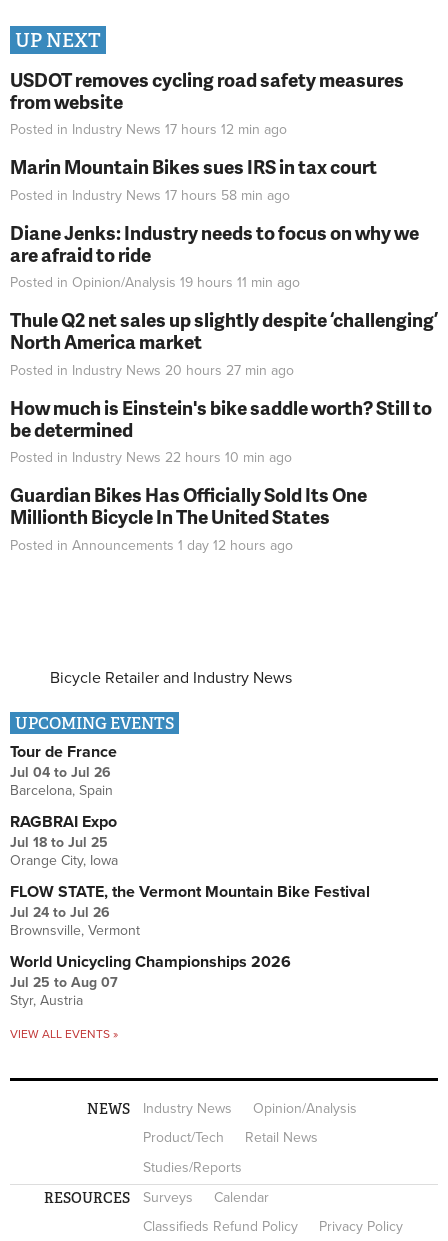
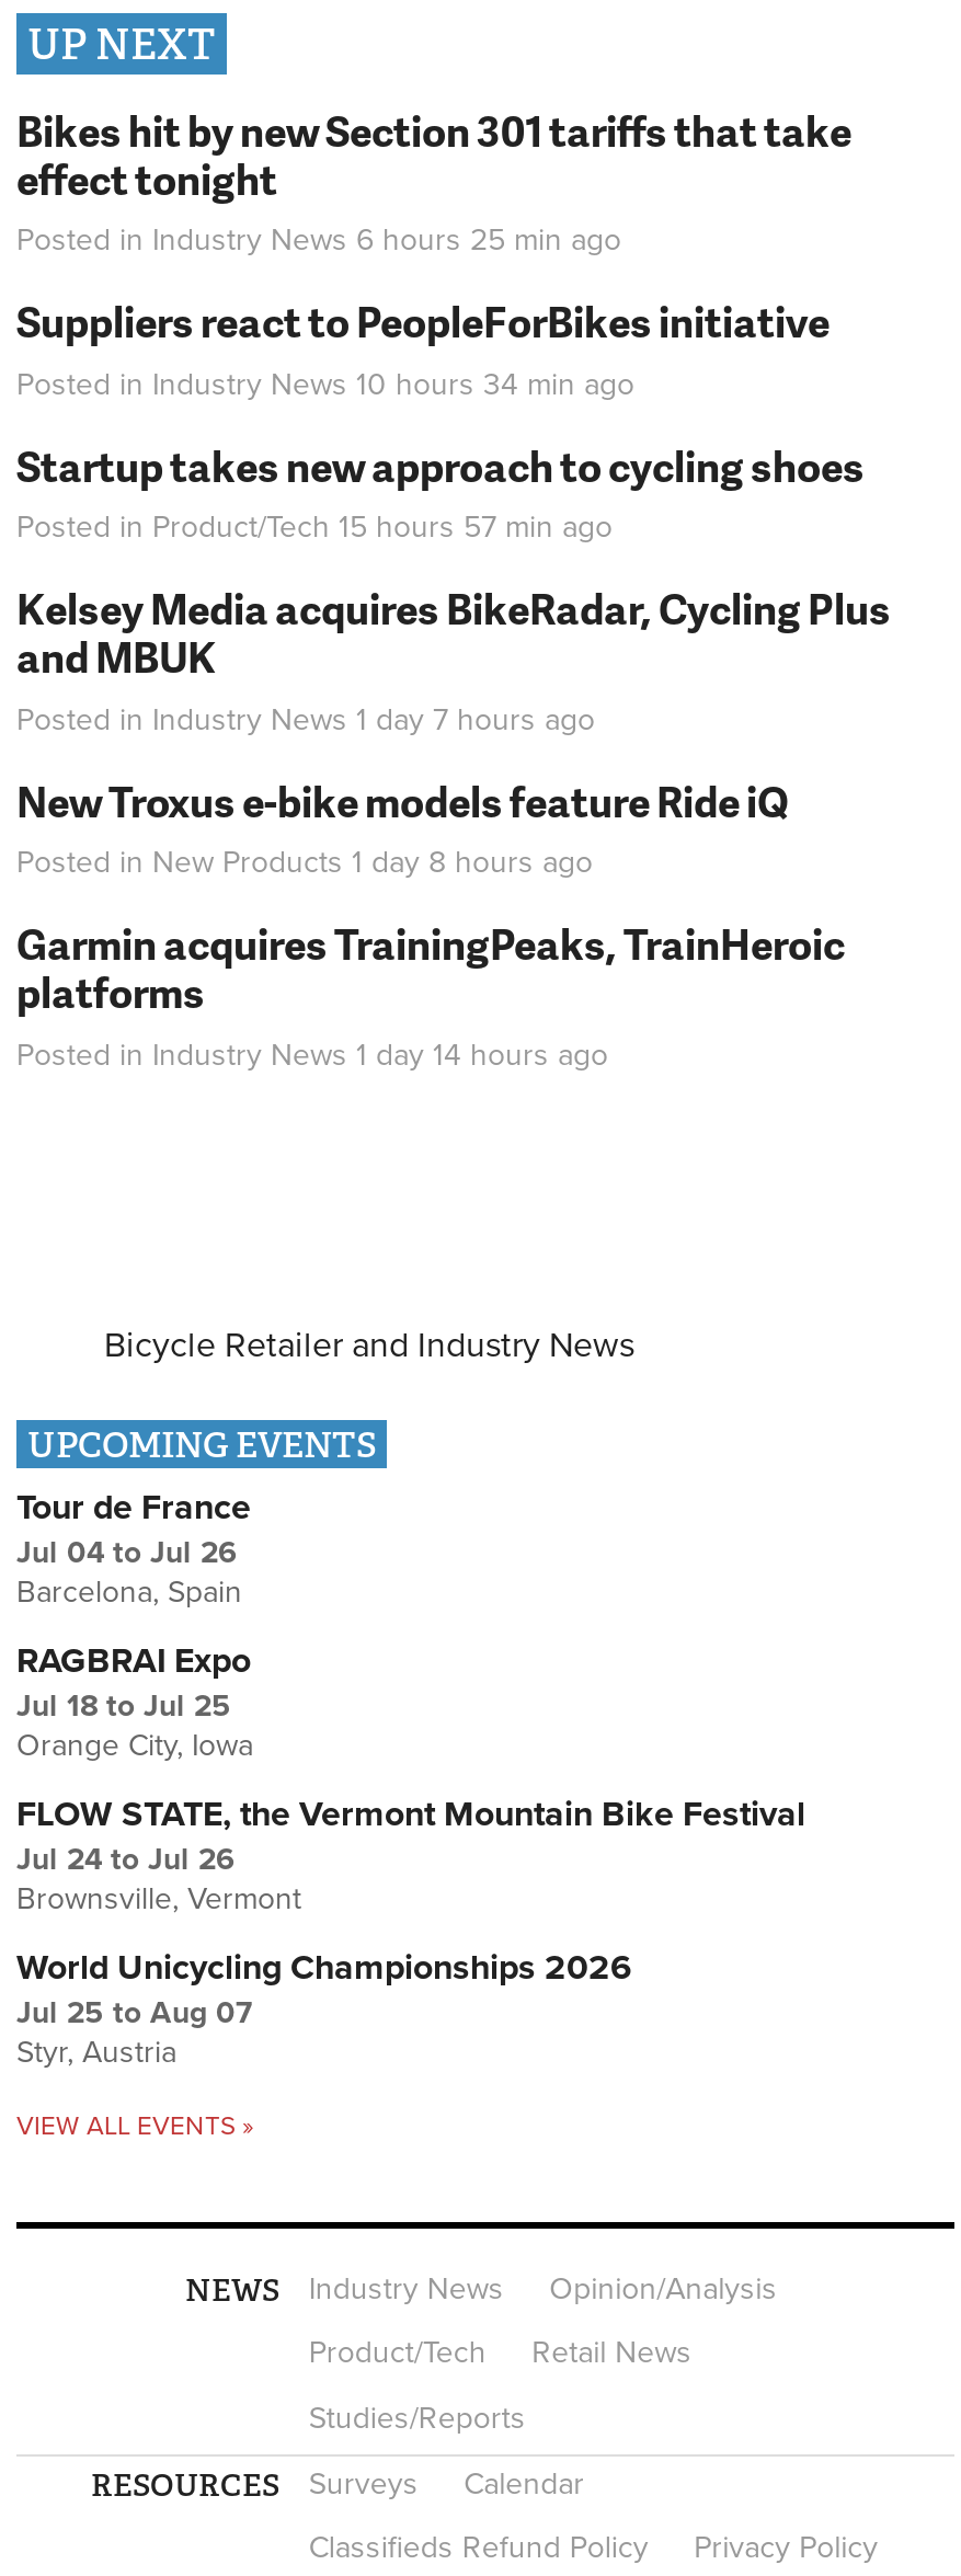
[10,66,404,138] USDOT removes cycling road safety measures | from website | Posted in Industry News 17 hours 12 min ago -> [16,100,851,259] Bikes hit by new Section 301 tariffs that take | effect tonight | Posted in Industry News 6 hours 25 min ago
[10,153,377,204] Marin Mountain Bikes sues IRS in tax court | Posted in Industry News 17 hours 58 min ago -> [16,292,830,403] Suppliers react to PeopleForBikes initiative | Posted in Industry News 10 hours 34 min ago
[10,219,419,291] Diane Jenks: Industry needs to focus on why we | are afraid to ride | Posted in Opinion/Analysis 19 hours 11 min ago -> [16,435,865,546] Startup takes new approach to cycling shoes | Posted in Product/Tech 15 hours 57 min ago
[10,306,438,379] Thule Q2 net sales up slightly despite ‘challenging’ | North America market | Posted in Industry News 20 hours 27 min ago -> [16,579,891,738] Kelsey Media acquires BikeRadar, Cycling Plus | and MBUK | Posted in Industry News 1 day 7 hours ago
[10,394,432,466] How much is Einstein's bike saddle worth? Still to | be determined | Posted in Industry News 22 hours 10 min ago -> [16,771,788,881] New Troxus e-bike models feature Ride iQ | Posted in New Products 1 day 8 hours ago
[10,481,367,554] Guardian Bikes Has Officially Sold Its One | Millionth Bicycle In The United States | Posted in Announcements 1 day 12 hours ago -> [16,914,845,1073] Garmin acquires TrainingPeaks, TrainHeroic | platforms | Posted in Industry News 1 day 14 hours ago

